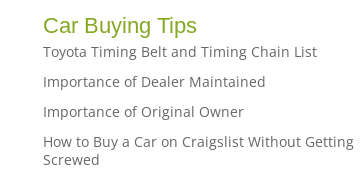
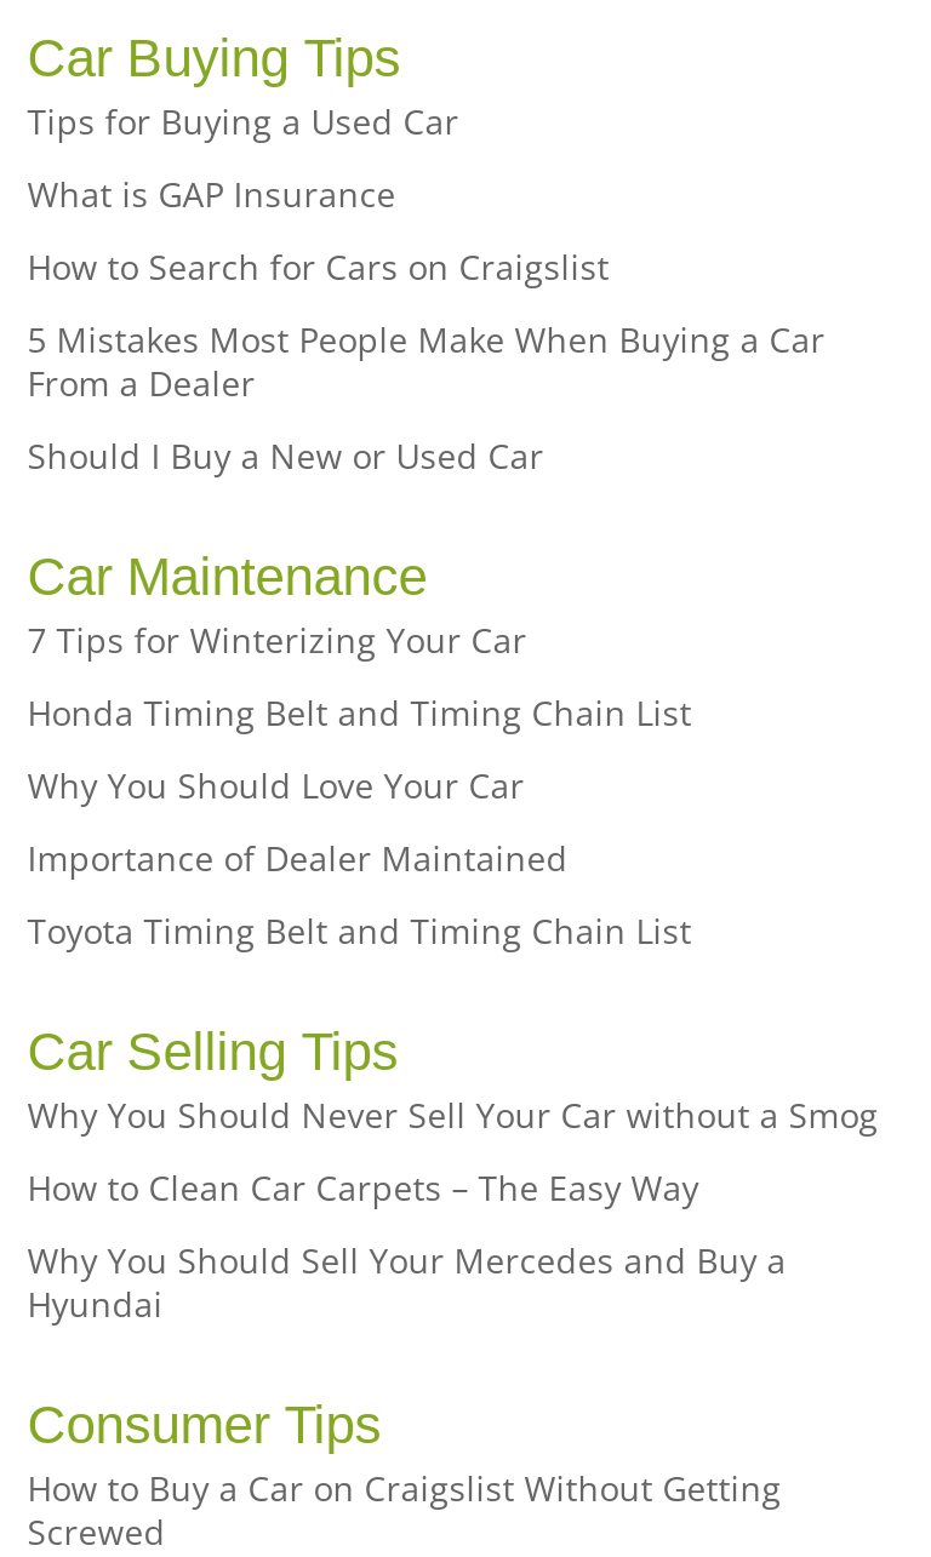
none -> [27,97,825,807] Tips for Buying a Used Car | What is GAP Insurance | How to Search for Cars on Craigslist | 5 Mistakes Most People Make When Buying a Car | From a Dealer | Should I Buy a New or Used Car | Car Maintenance | 7 Tips for Winterizing Your Car | Honda Timing Belt and Timing Chain List | Why You Should Love Your Car
moved [43,72,266,91] -> [27,834,568,880]: Importance of Dealer Maintained
[43,102,244,121] Importance of Original Owner -> [27,1020,878,1454] Car Selling Tips | Why You Should Never Sell Your Car without a Smog | How to Clean Car Carpets – The Easy Way | Why You Should Sell Your Mercedes and Buy a | Hyundai | Consumer Tips

